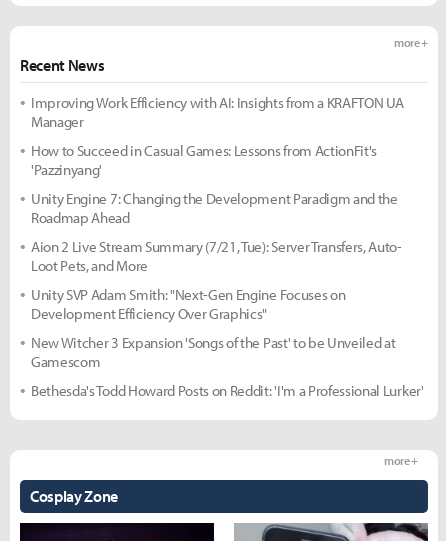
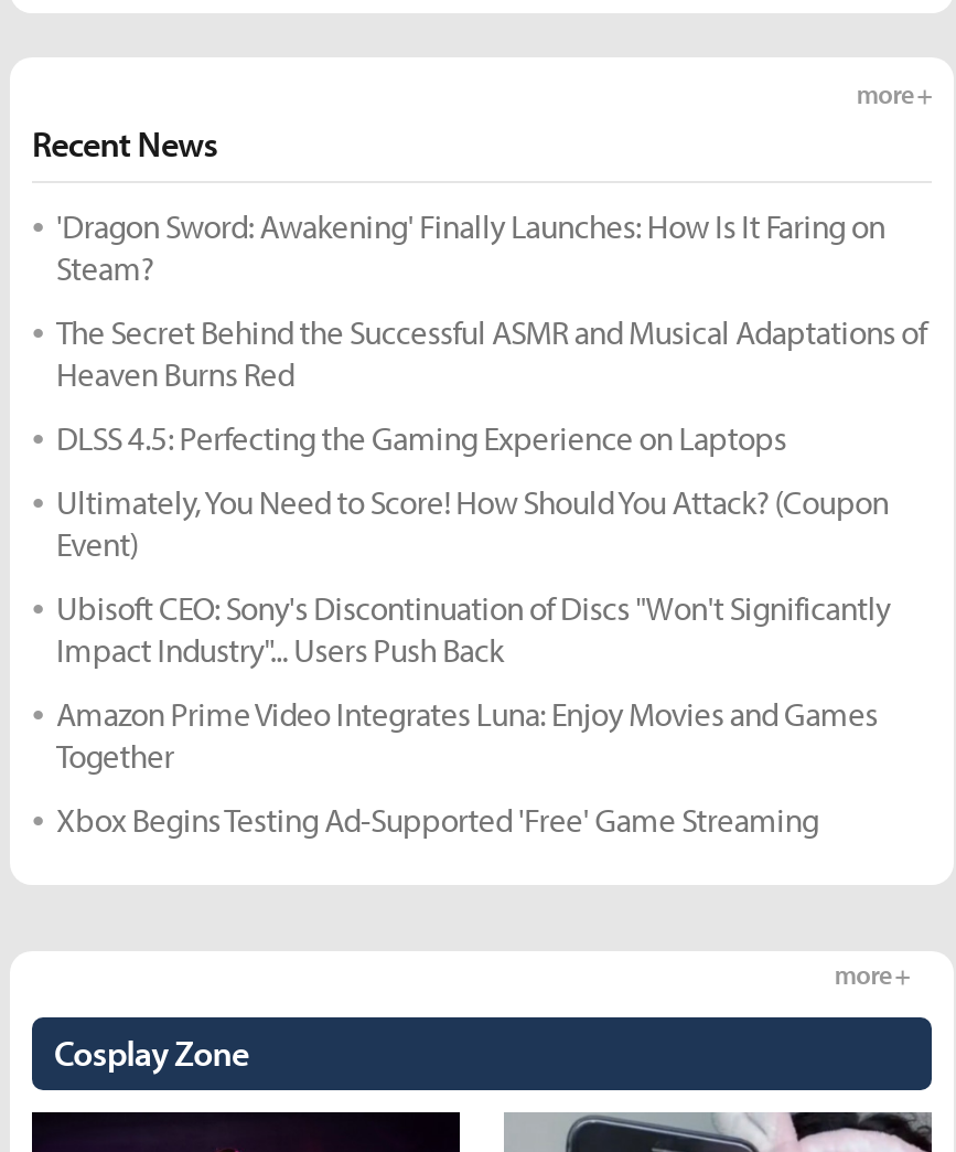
[31,93,403,131] Improving Work Efficiency with AI: Insights from a KRAFTON UA | Manager -> [56,206,885,290] 'Dragon Sword: Awakening' Finally Launches: How Is It Faring on | Steam?
[31,141,377,179] How to Succeed in Casual Games: Lessons from ActionFit's | 'Pazzinyang' -> [56,312,926,396] The Secret Behind the Successful ASMR and Musical Adaptations of | Heaven Burns Red
[31,189,398,227] Unity Engine 7: Changing the Development Paradigm and the | Roadmap Ahead -> [56,418,786,460] DLSS 4.5: Perfecting the Gaming Experience on Laptops
[31,237,402,275] Aion 2 Live Stream Summary (7/21, Tue): Server Transfers, Auto- | Loot Pets, and More -> [56,482,889,566] Ultimately, You Need to Score! How Should You Attack? (Coupon | Event)
[31,285,345,323] Unity SVP Adam Smith: "Next-Gen Engine Focuses on | Development Efficiency Over Graphics" -> [56,588,890,672] Ubisoft CEO: Sony's Discontinuation of Discs "Won't Significantly | Impact Industry"... Users Push Back
[31,333,395,371] New Witcher 3 Expansion 'Songs of the Past' to be Unveiled at | Gamescom -> [56,694,878,777] Amazon Prime Video Integrates Luna: Enjoy Movies and Games | Together
[31,381,424,400] Bethesda's Todd Howard Posts on Reddit: 'I'm a Professional Lurker' -> [56,800,819,841] Xbox Begins Testing Ad-Supported 'Free' Game Streaming

